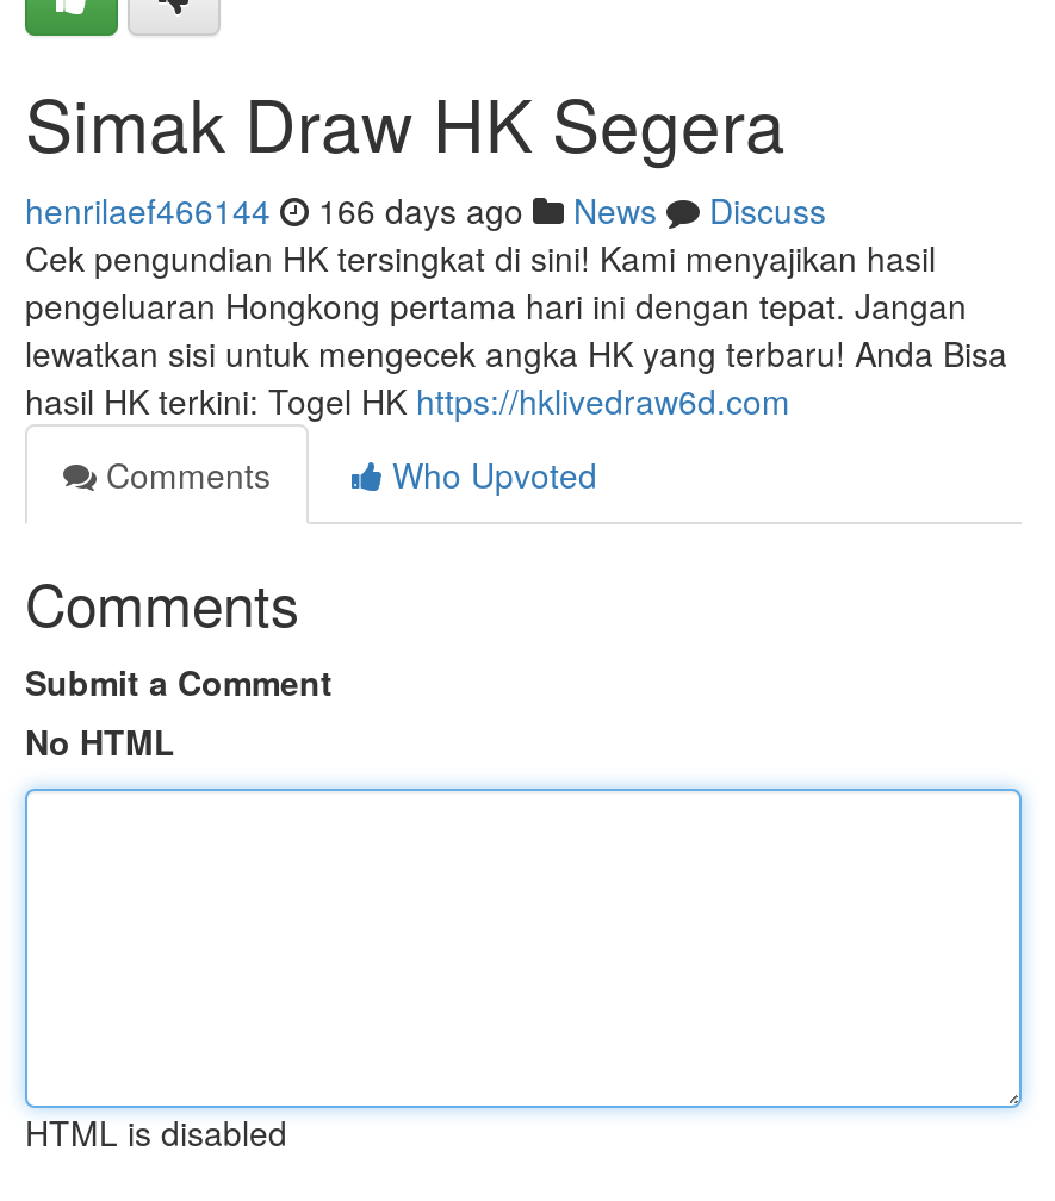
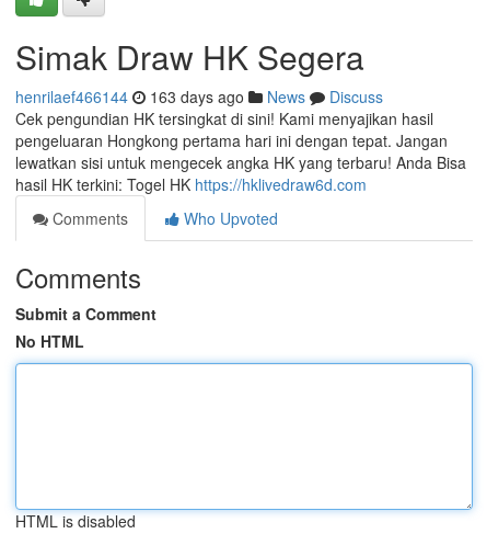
[25,186,826,234] henrilaef466144 166 days ago News Discuss -> [15,86,383,107] henrilaef466144 163 days ago News Discuss

